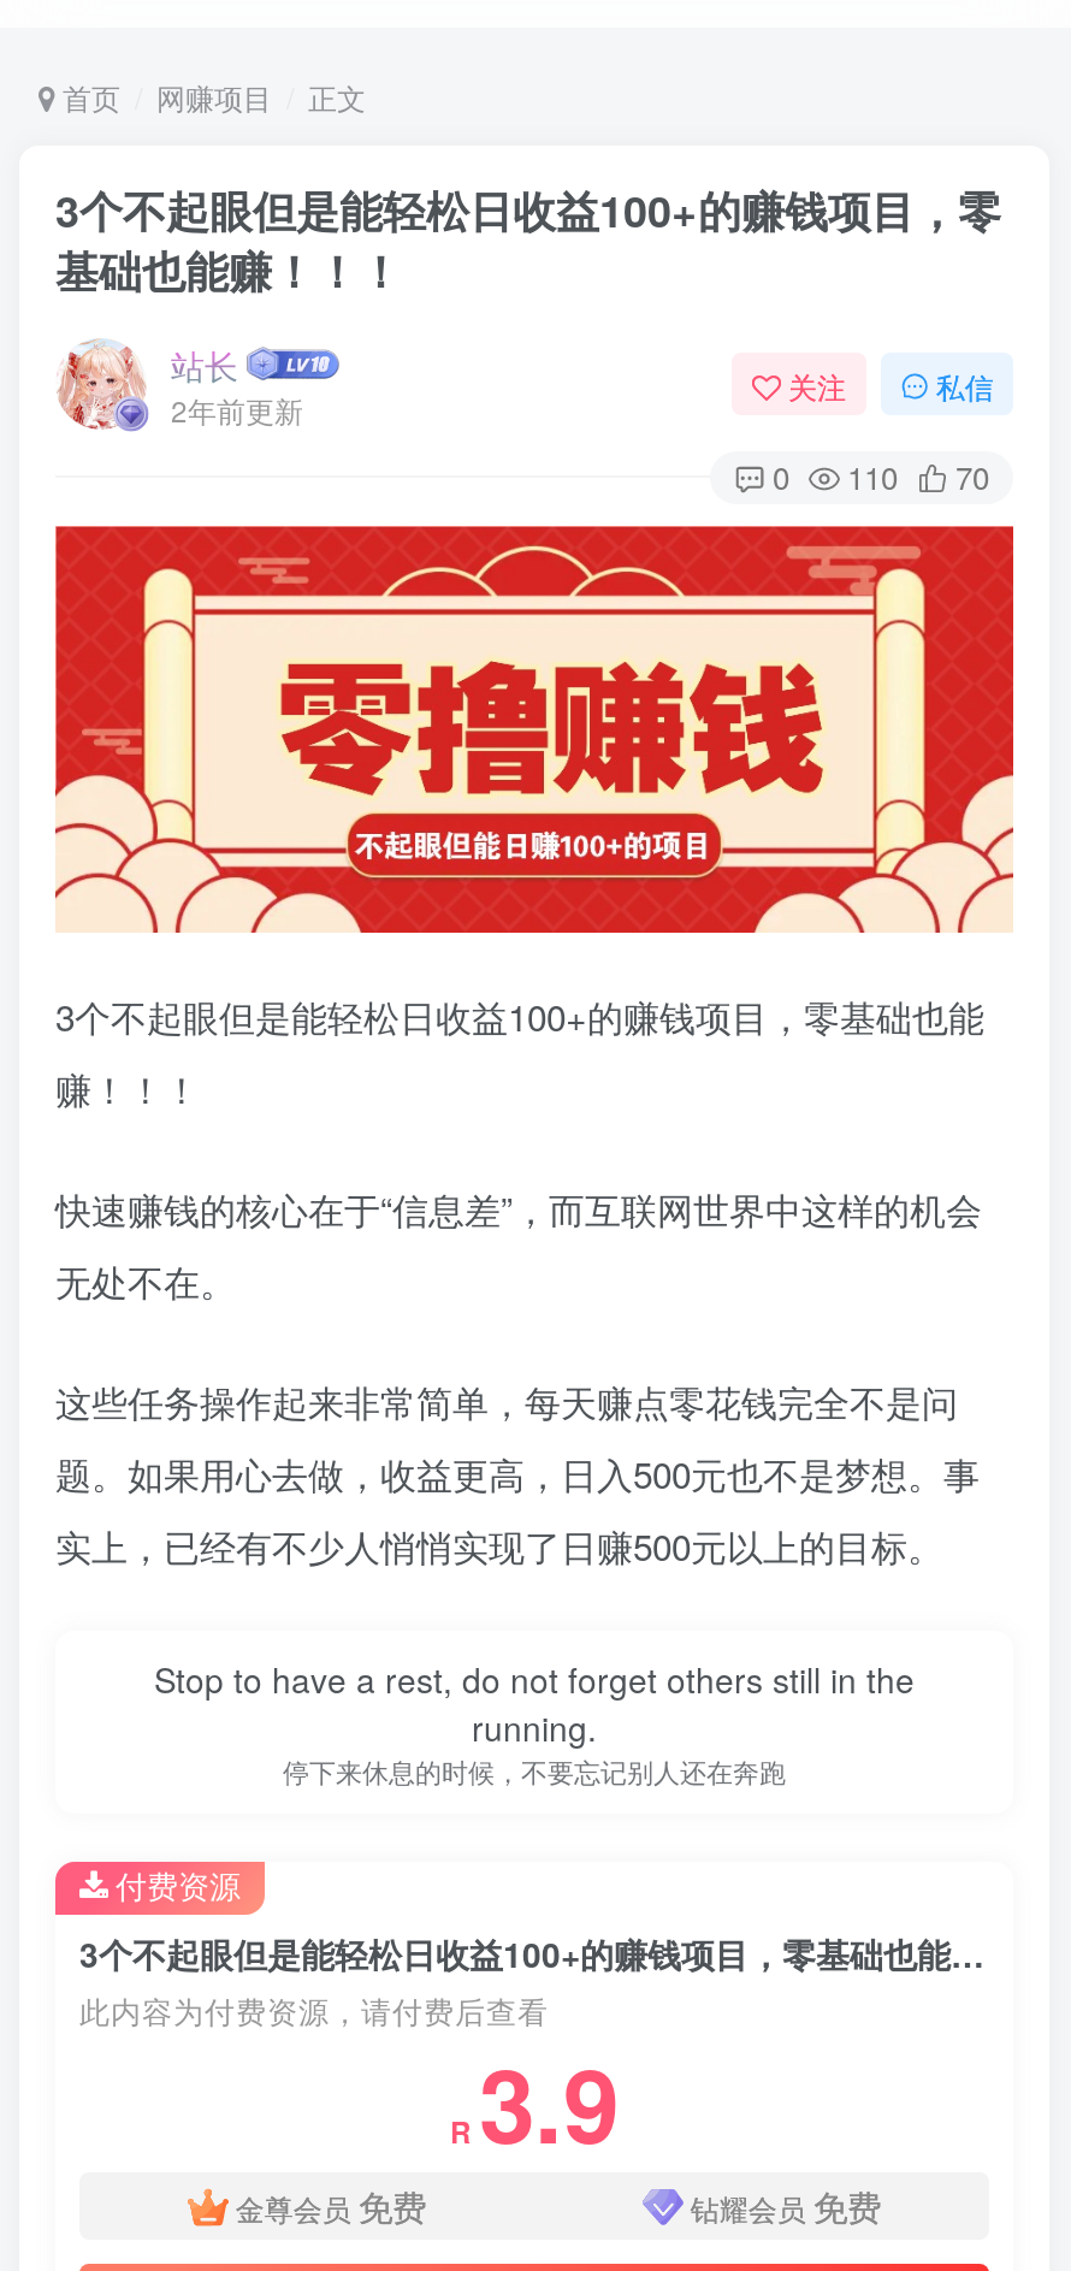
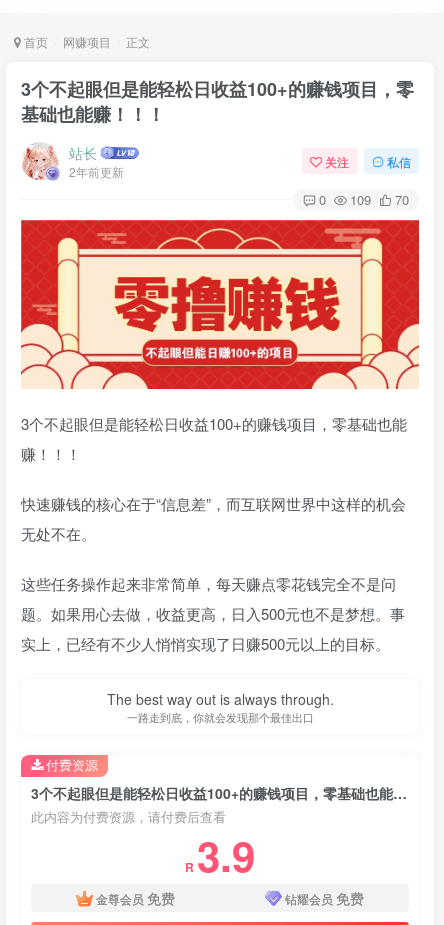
[773,454,989,499] 0 110 70 -> [319,190,409,209] 0 109 70
[154,1656,915,1791] Stop to have a rest, do not forget others still in the | running. | 停下来休息的时候，不要忘记别人还在奔跑 -> [106,689,333,725] The best way out is always through. | 一路走到底，你就会发现那个最佳出口

